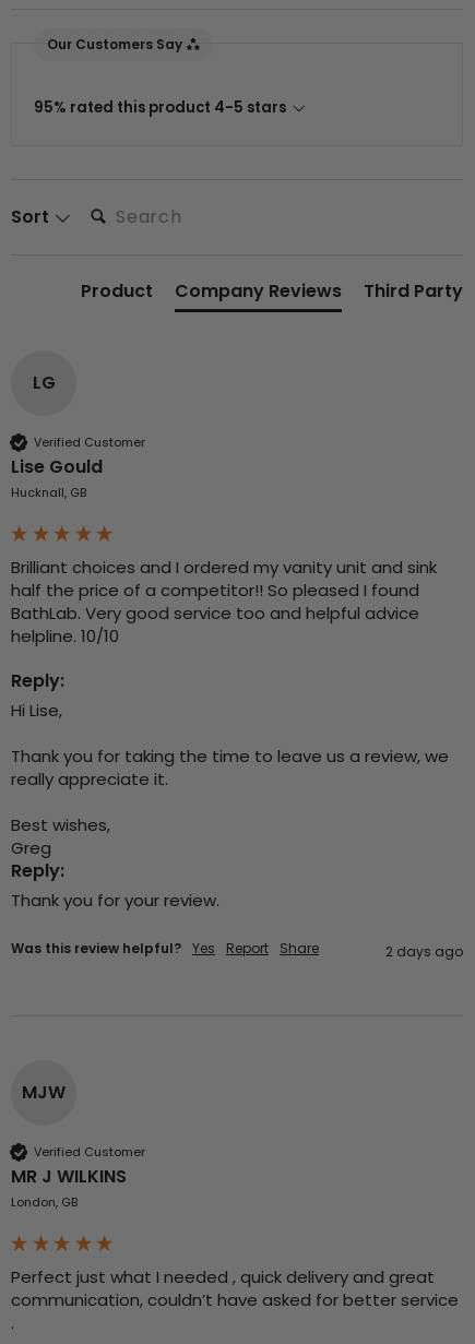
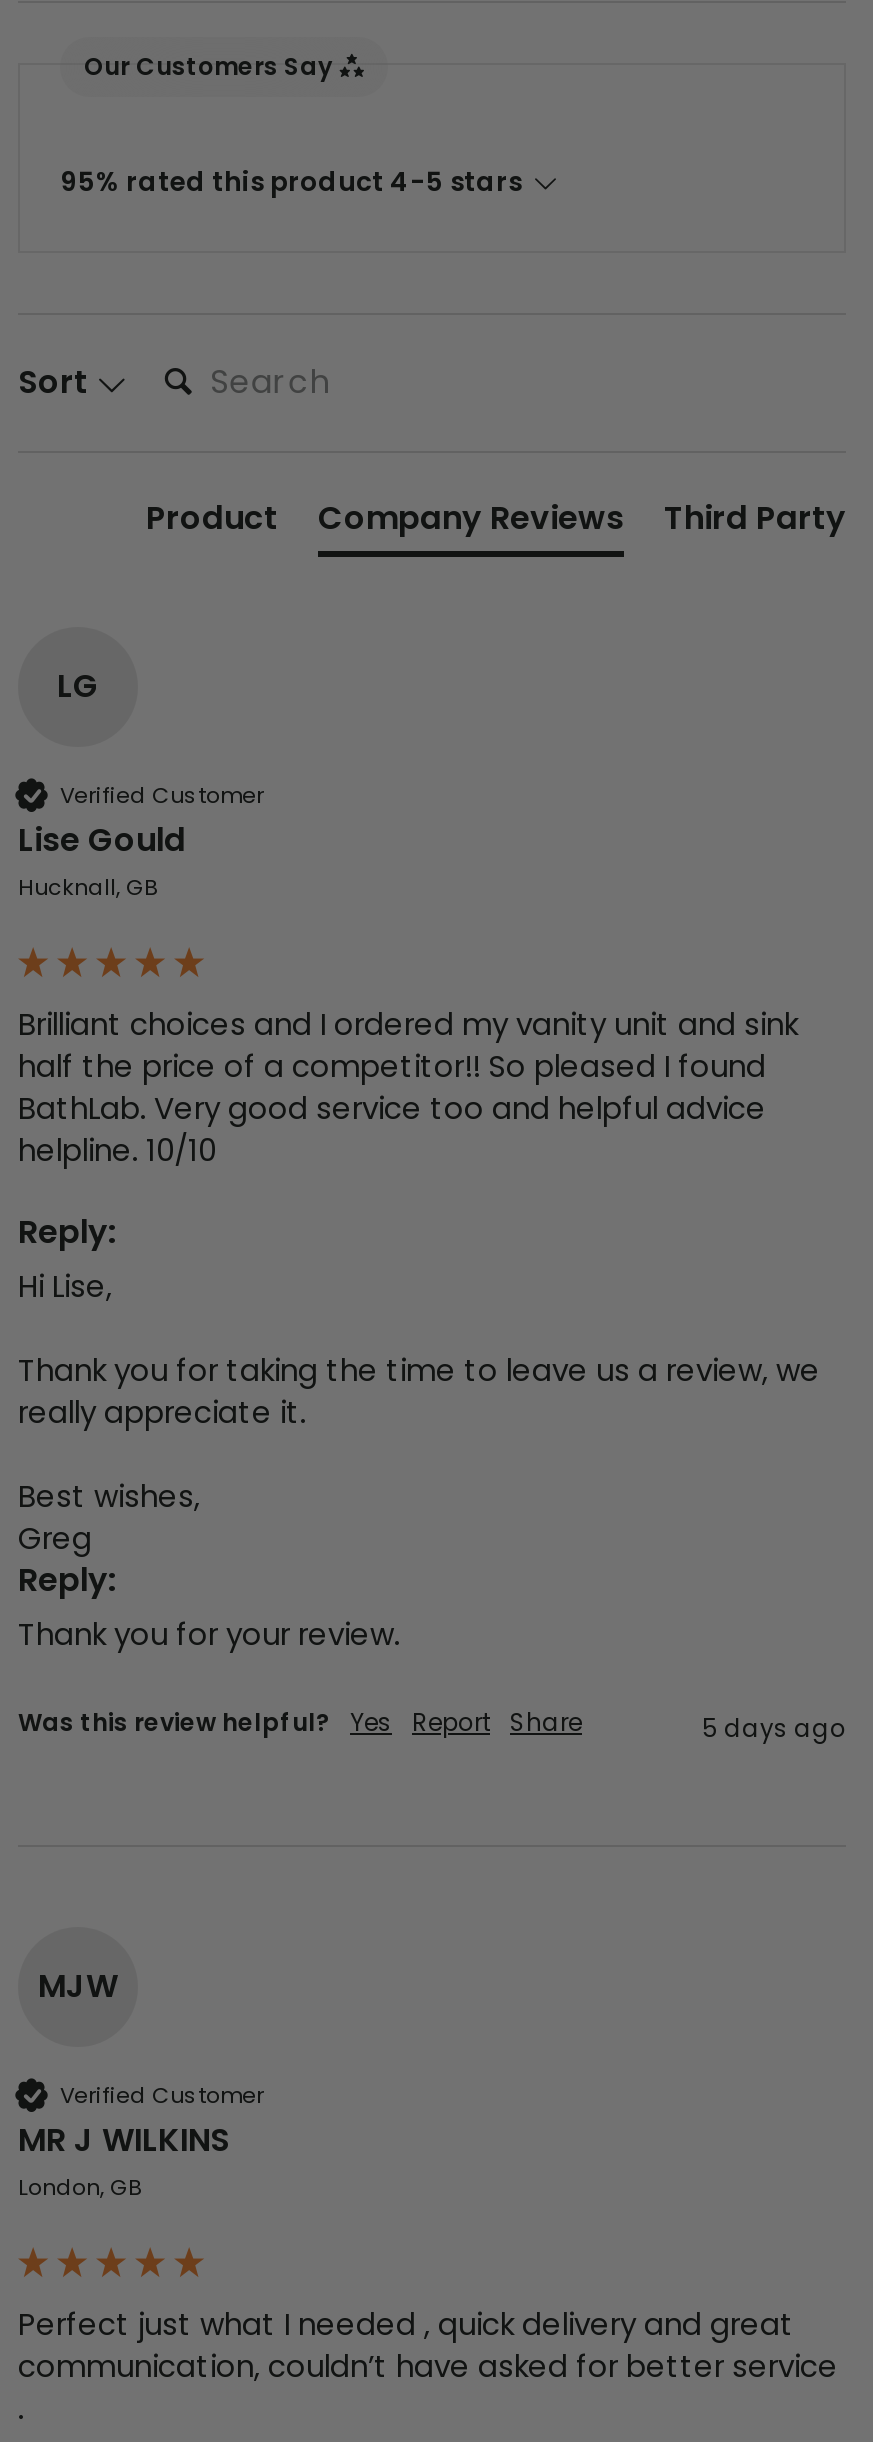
[385,942,463,961] 2 days ago -> [702,1711,846,1745] 5 days ago

